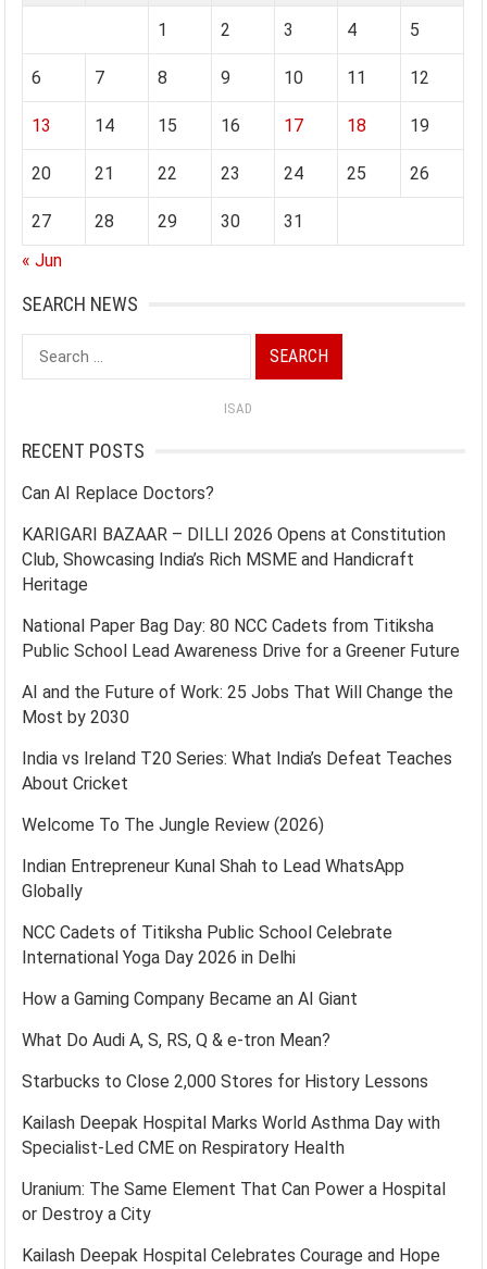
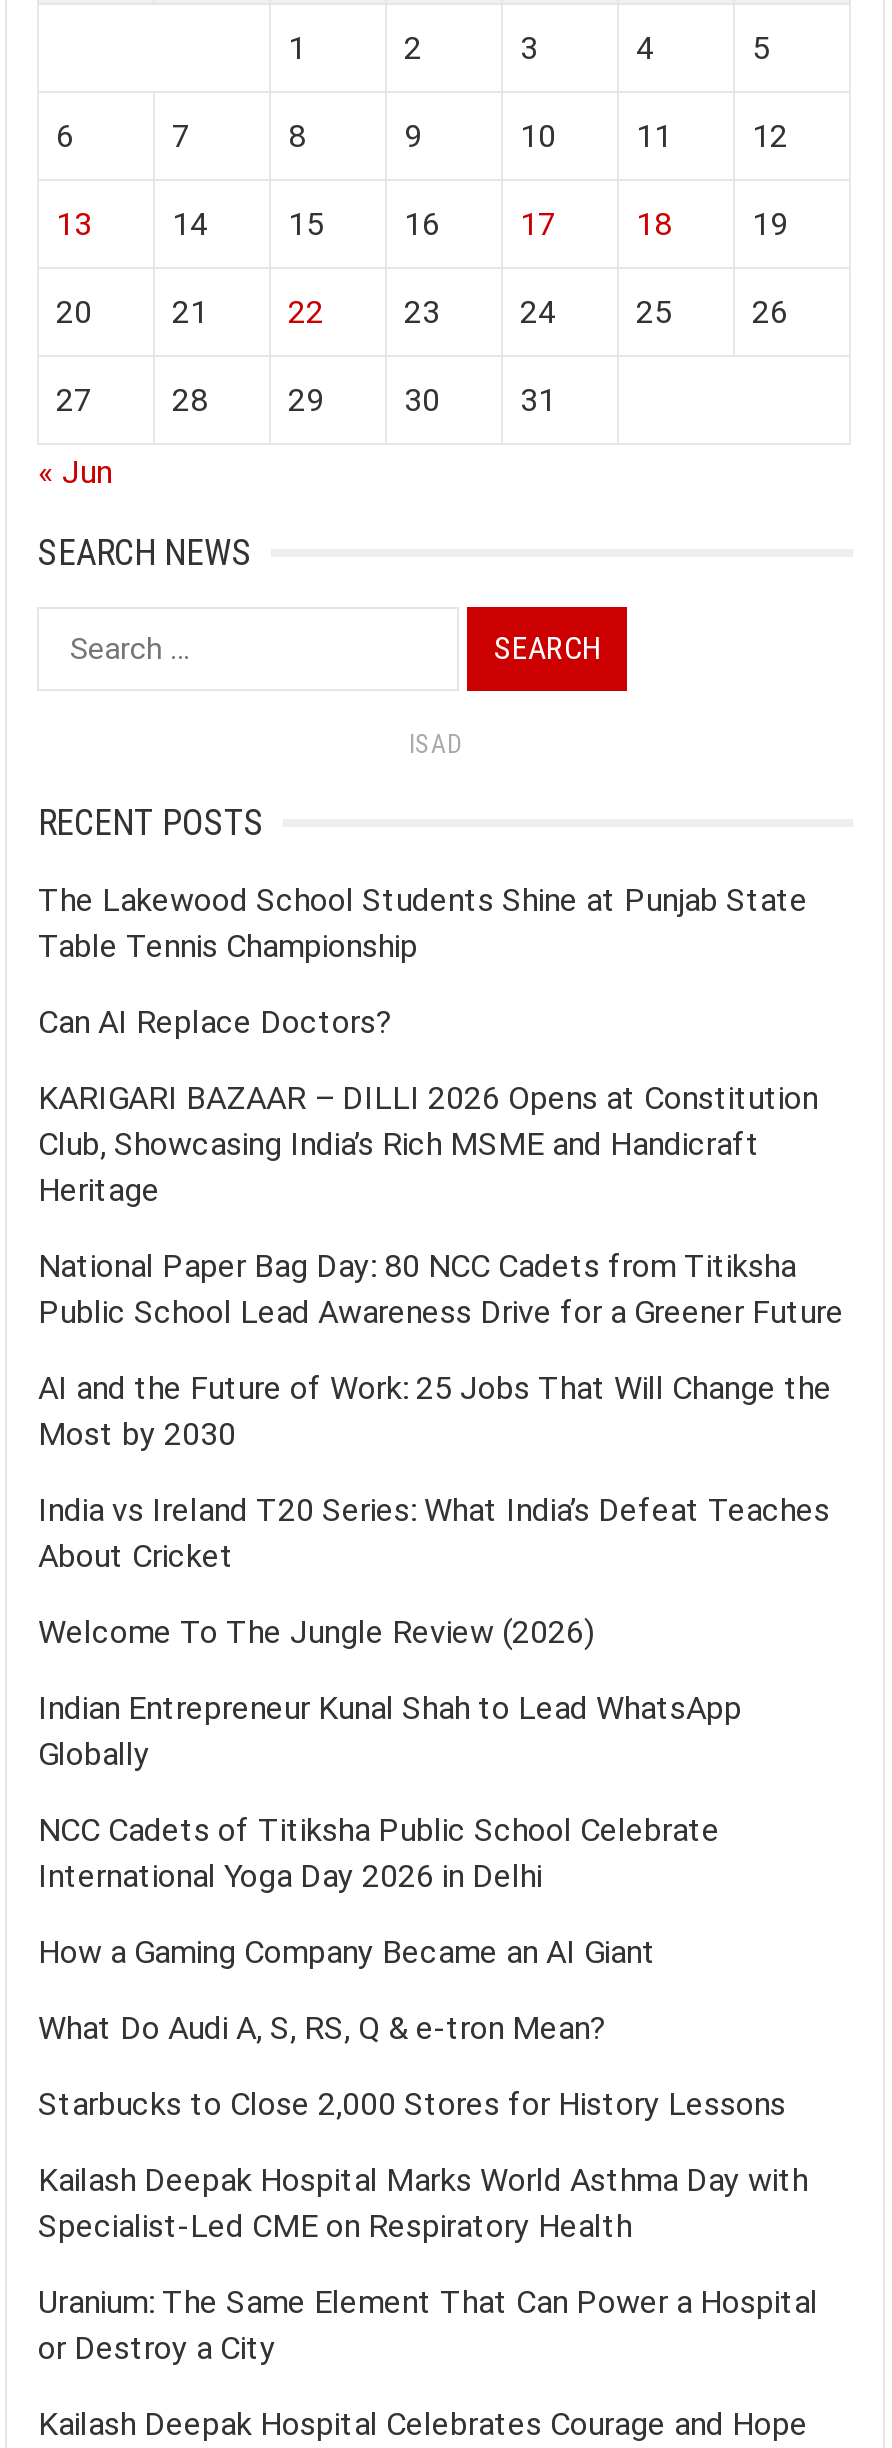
none -> [38,881,808,965] The Lakewood School Students Shine at Punjab State | Table Tennis Championship

